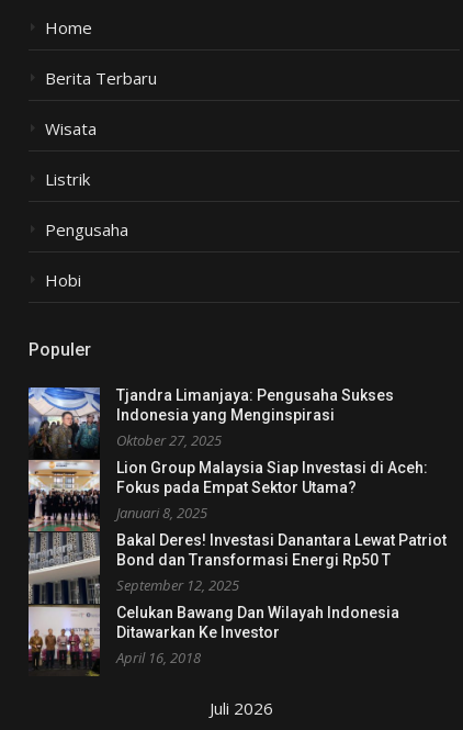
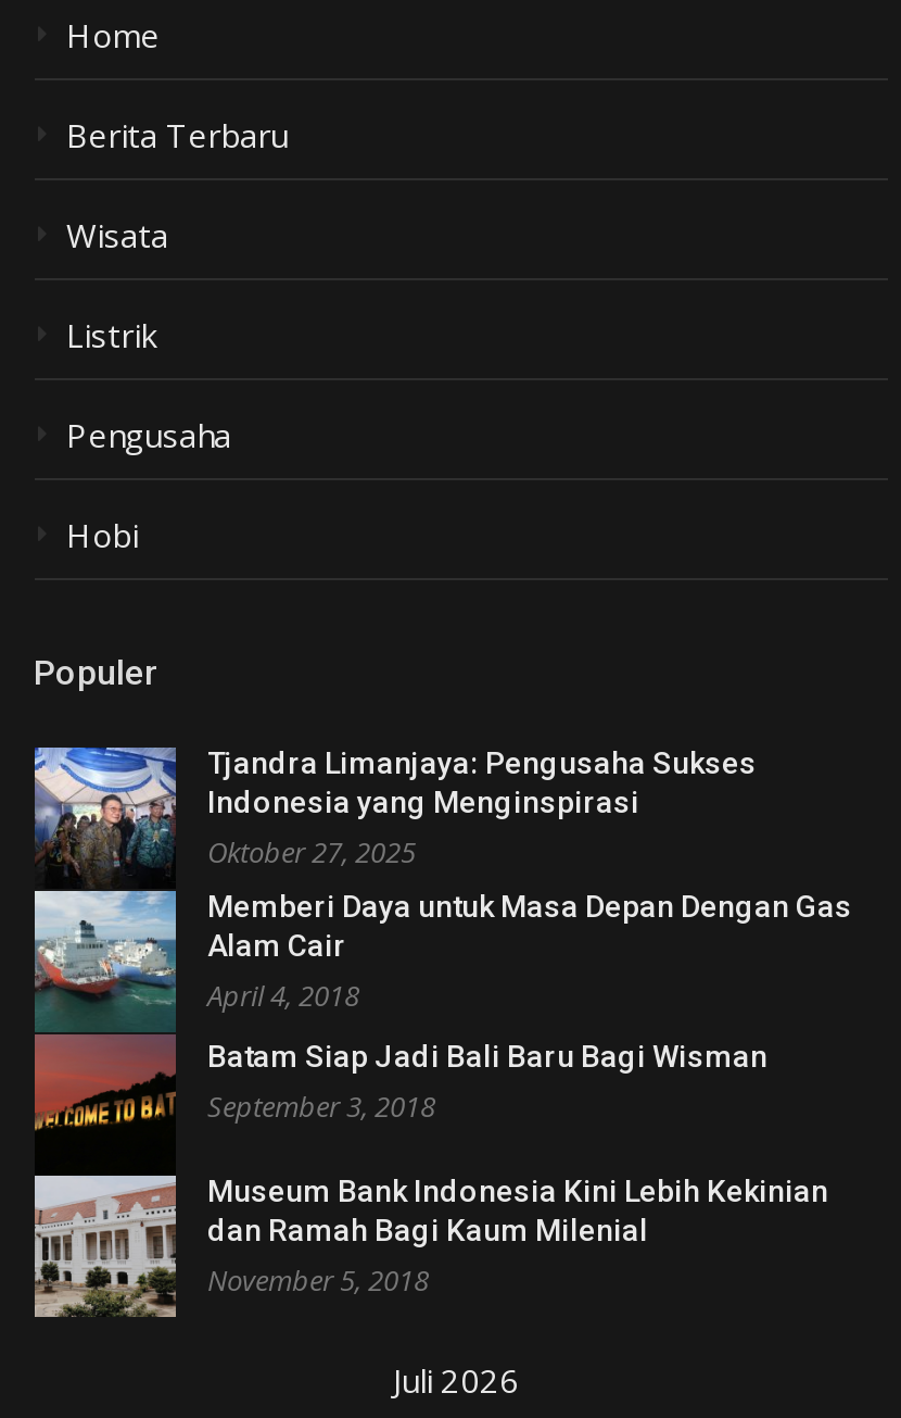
[27,459,446,676] [image] | Lion Group Malaysia Siap Investasi di Aceh: | Fokus pada Empat Sektor Utama? | Januari 8, 2025 | Bakal Deres! Investasi Danantara Lewat Patriot | Bond dan Transformasi Energi Rp50 T | September 12, 2025 | Celukan Bawang Dan Wilayah Indonesia | Ditawarkan Ke Investor | April 16, 2018 -> [33,888,852,1319] [image] | Memberi Daya untuk Masa Depan Dengan Gas | Alam Cair | April 4, 2018 | Batam Siap Jadi Bali Baru Bagi Wisman | September 3, 2018 | Museum Bank Indonesia Kini Lebih Kekinian | dan Ramah Bagi Kaum Milenial | November 5, 2018

